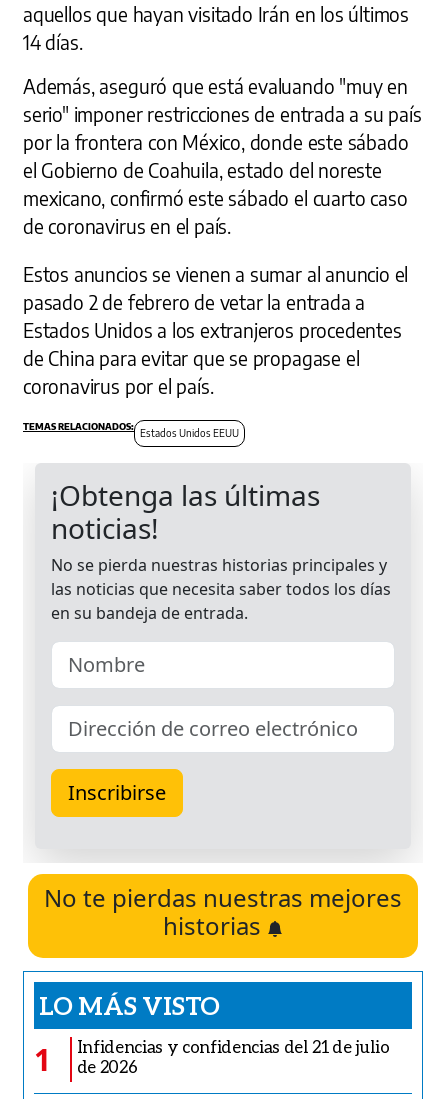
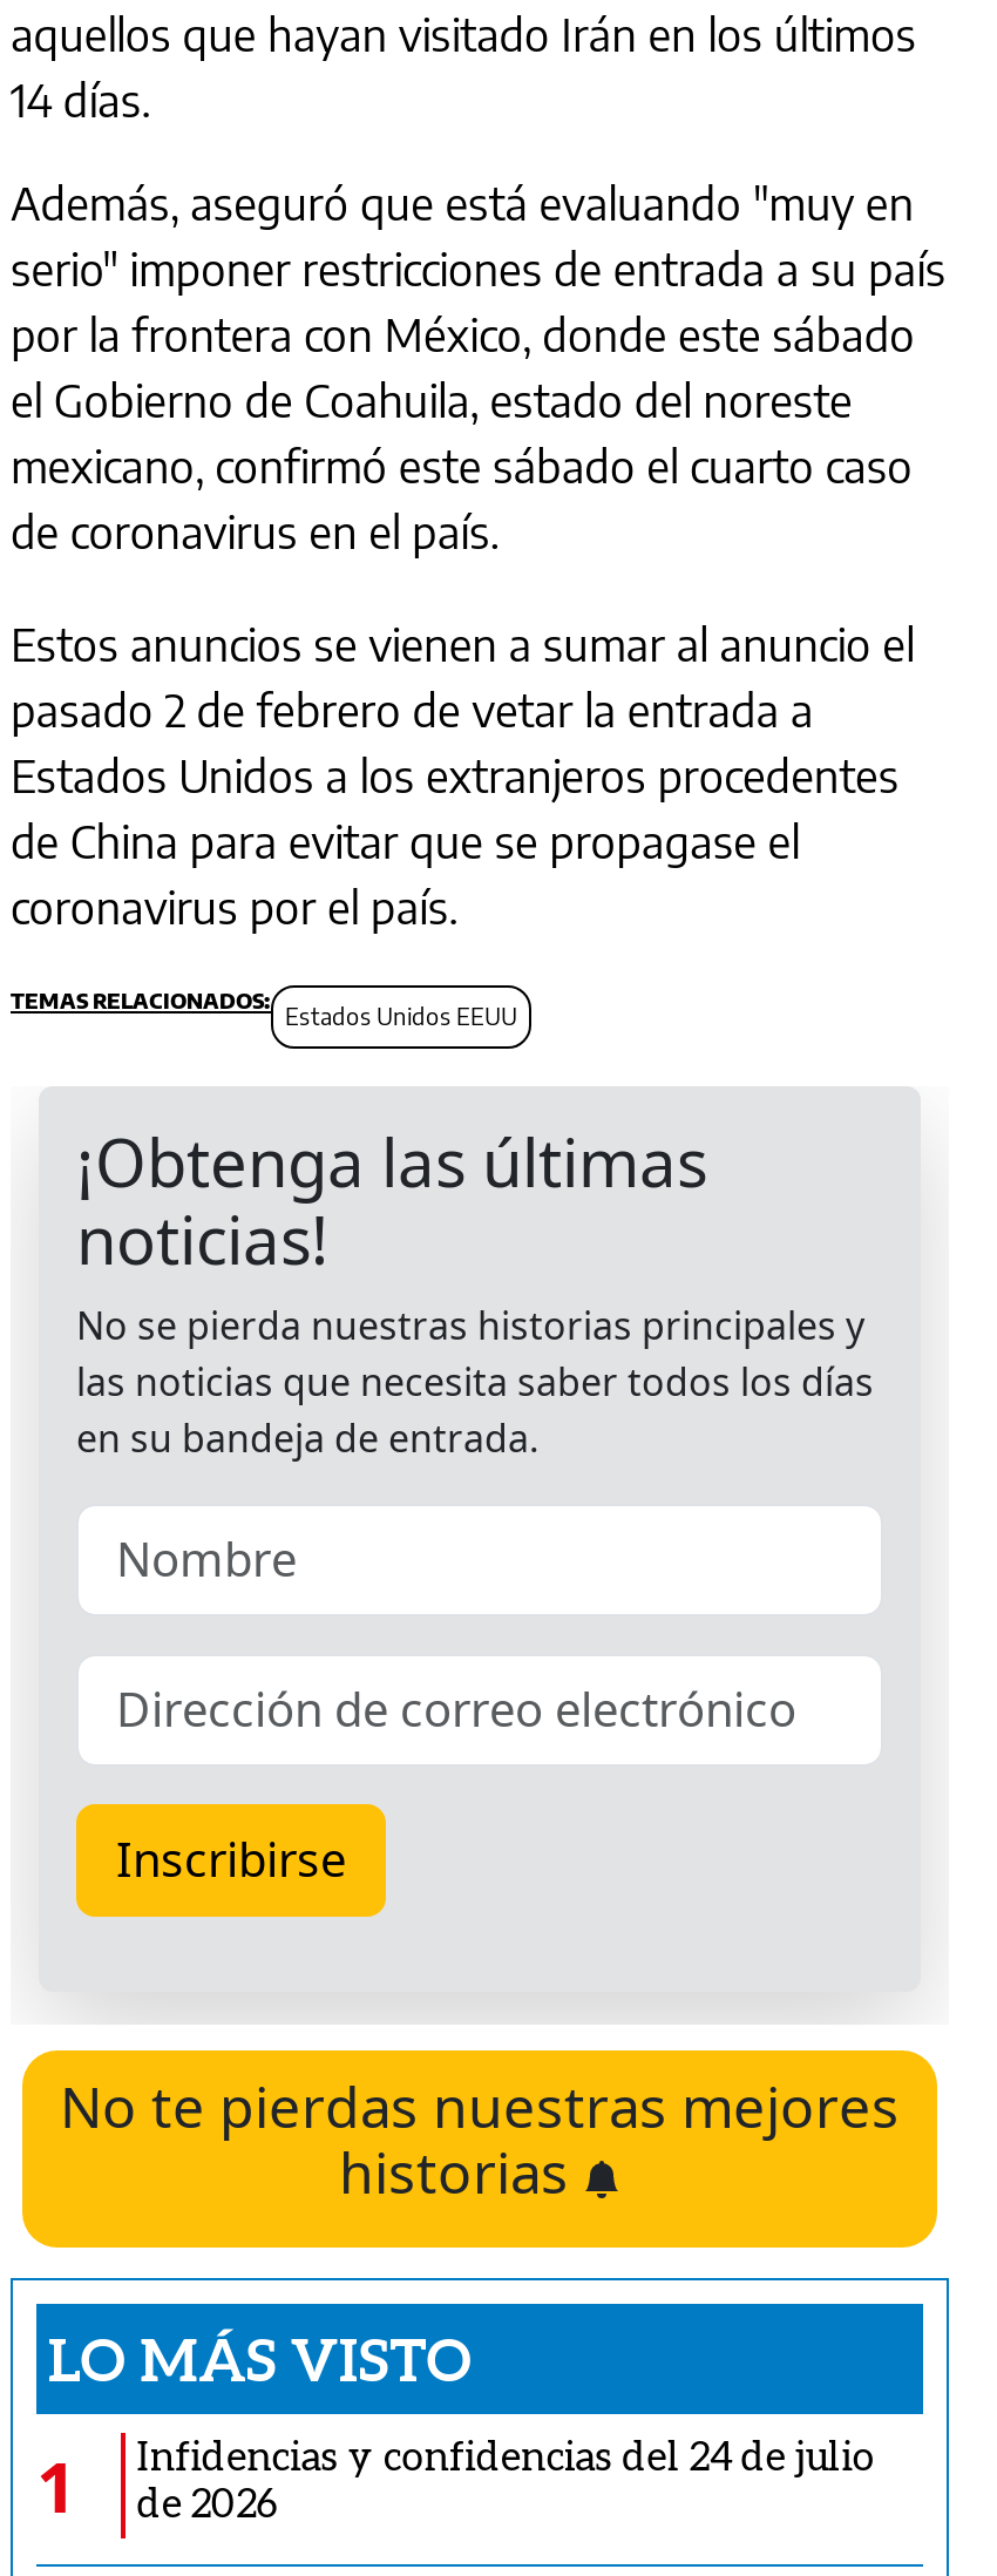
[77,1036,389,1057] Infidencias y confidencias del 21 de julio -> [137,2431,875,2480] Infidencias y confidencias del 24 de julio

